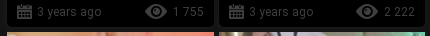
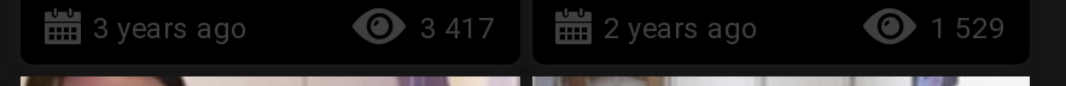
[172,5,203,19] 1 755 -> [420,11,495,45] 3 417
[248,5,312,19] 3 years ago -> [604,11,758,45] 2 years ago
[384,5,415,19] 2 222 -> [931,11,1006,45] 1 529

